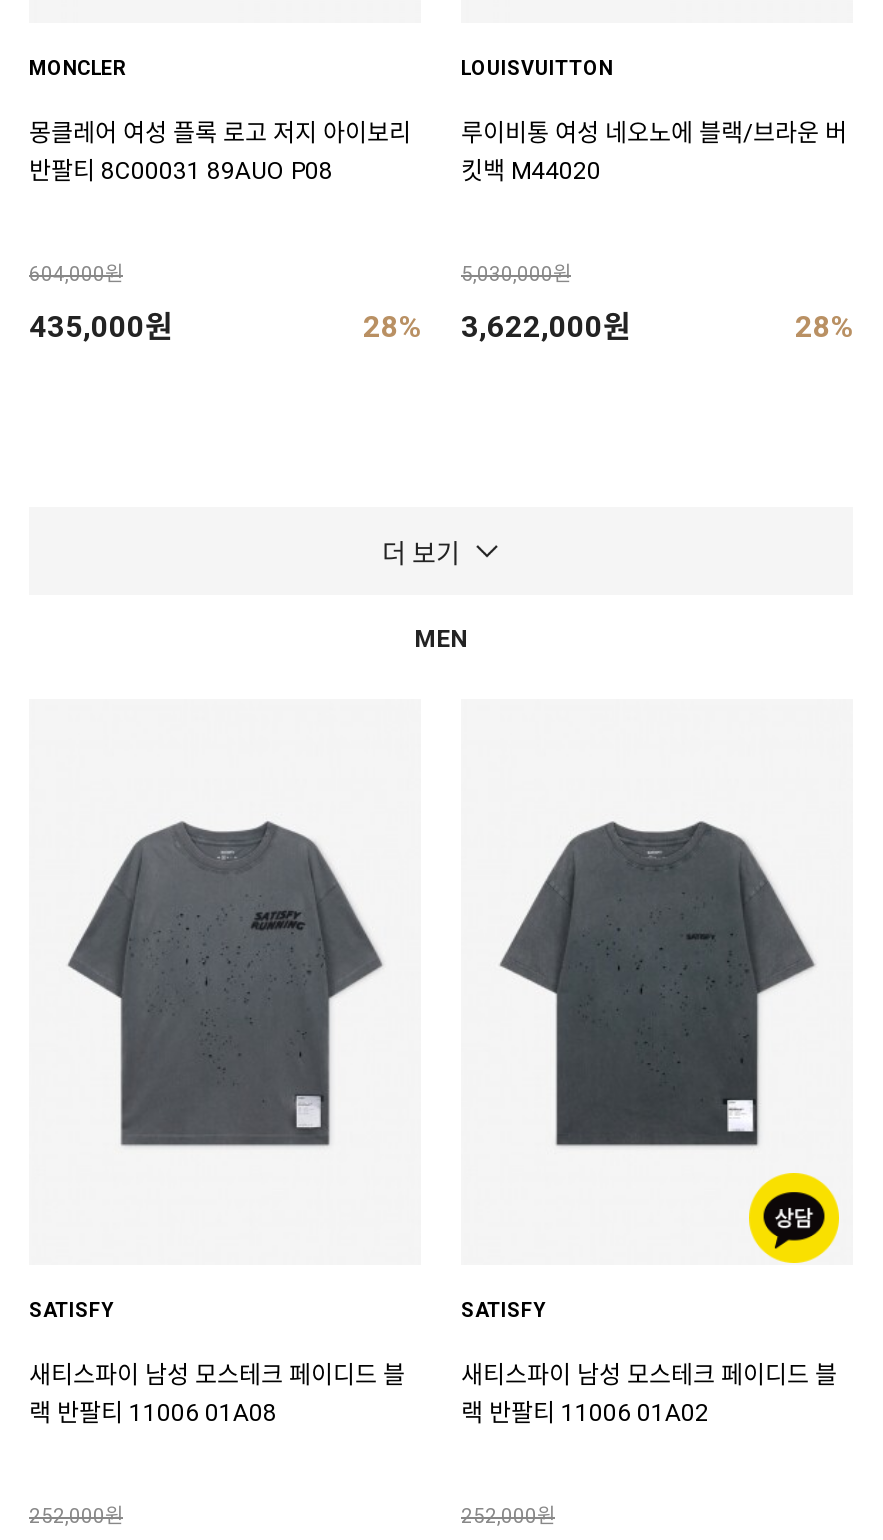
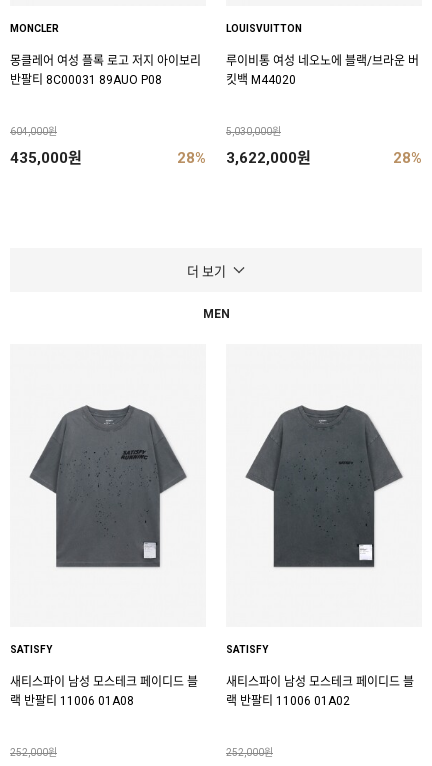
[747,1171,841,1265] [image] -> none

